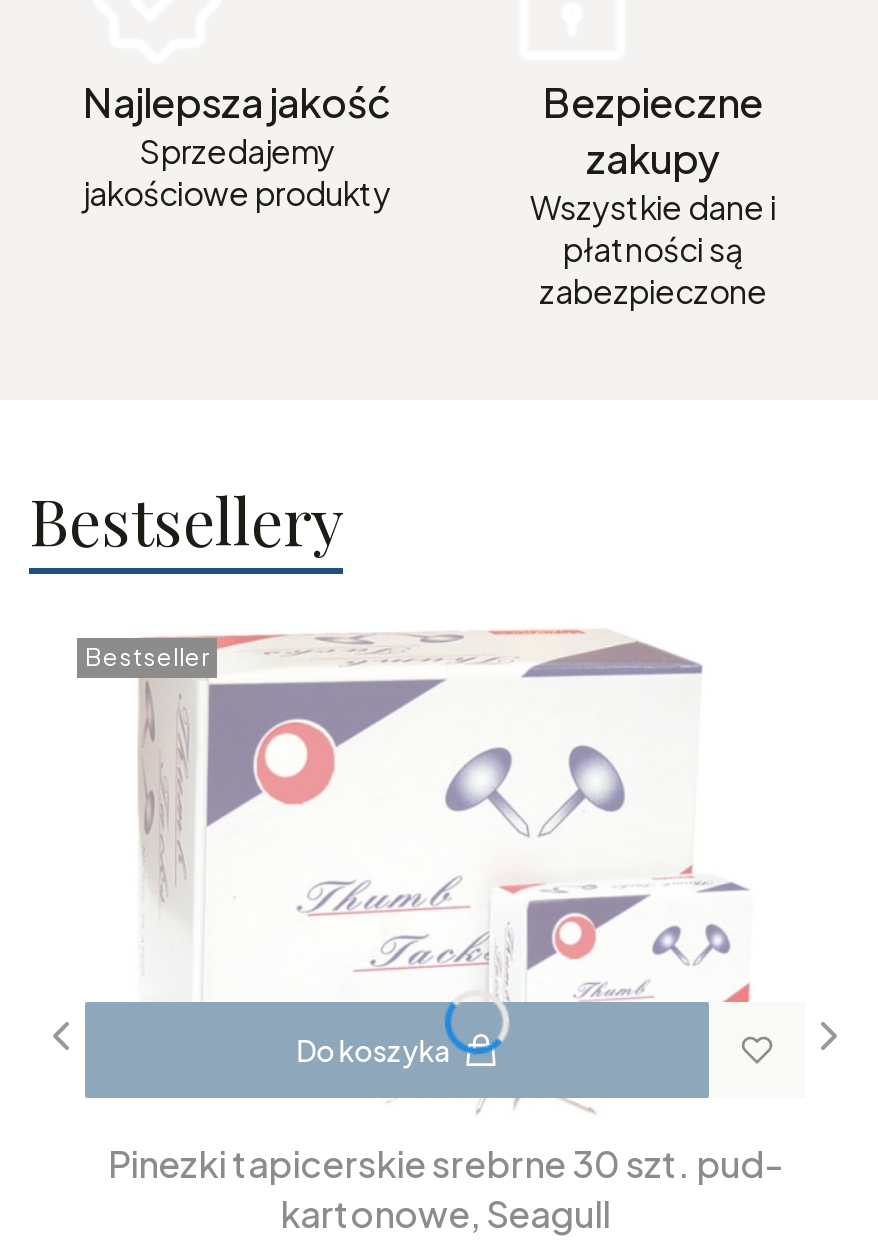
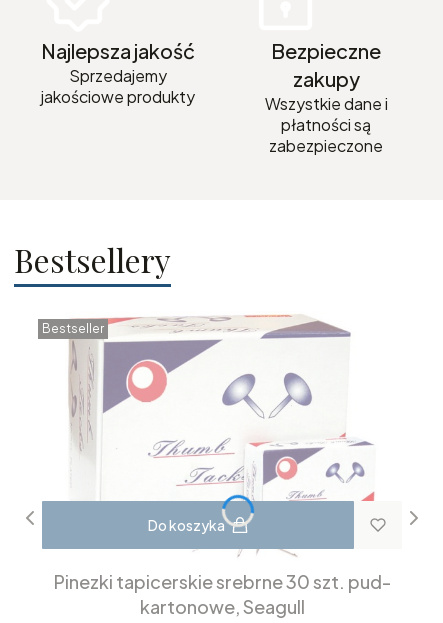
[443,990,511,1056] [image] -> [221,494,255,528] [image]

